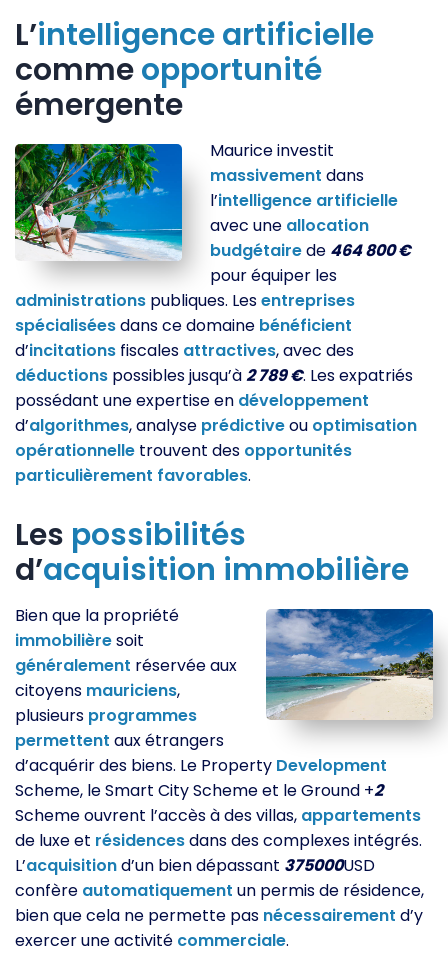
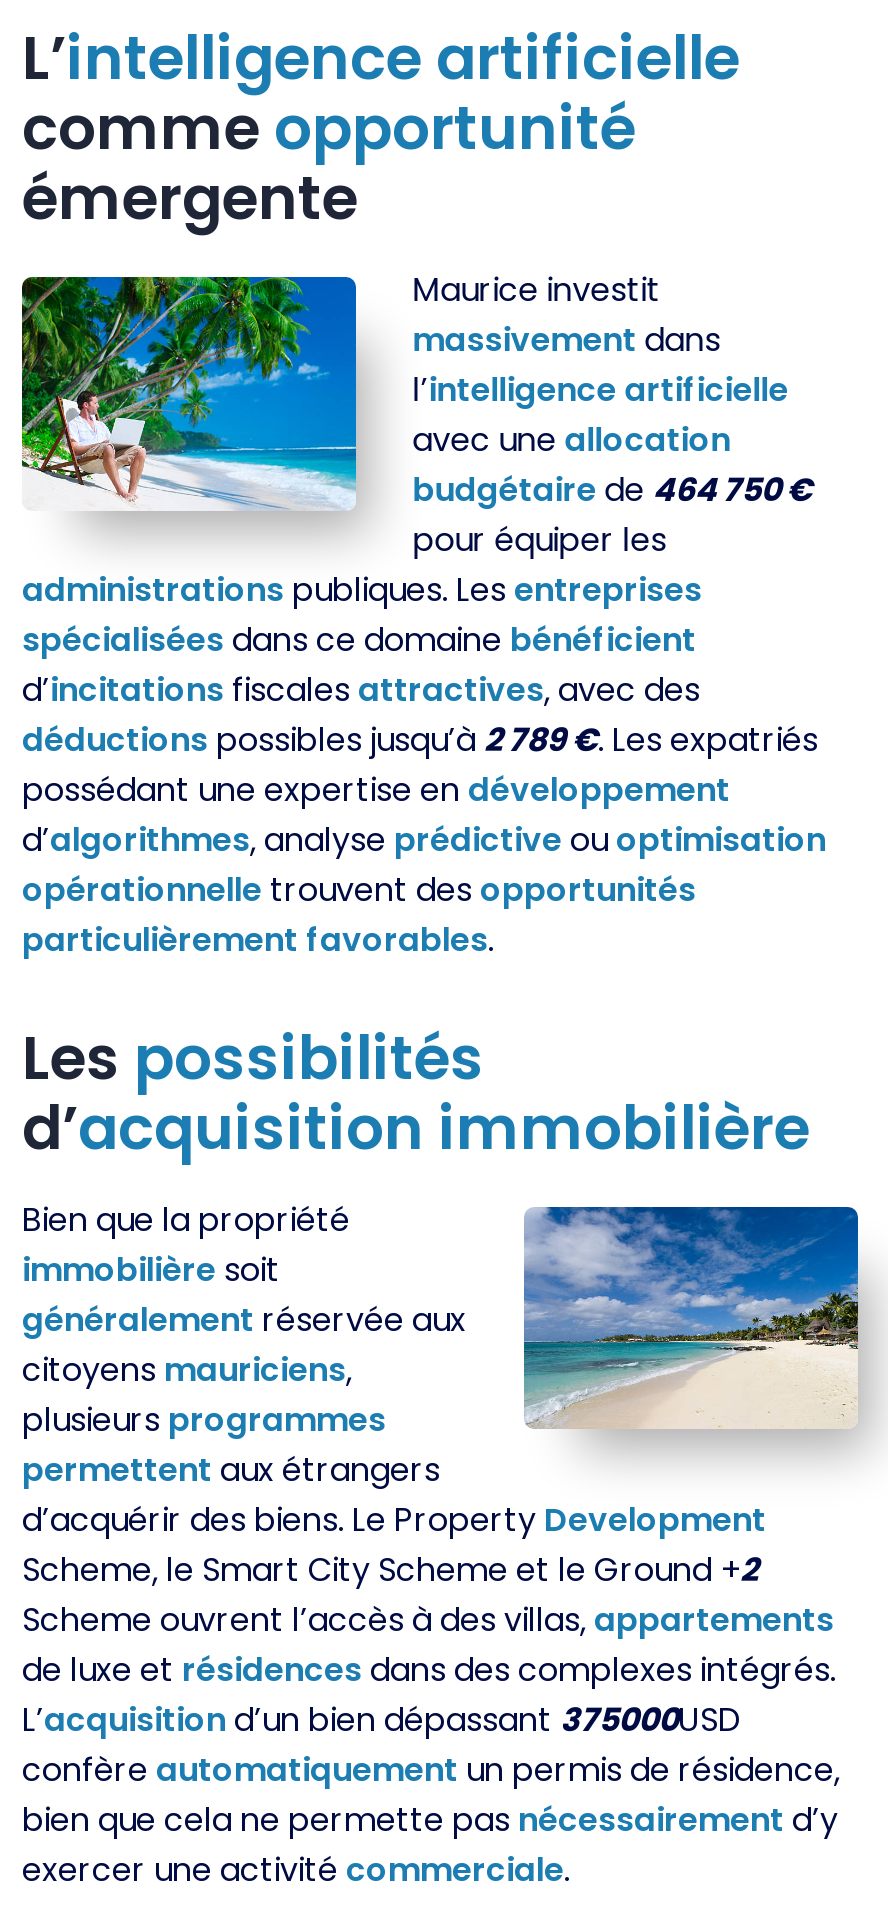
[210,239,411,262] budgétaire de 464 800 € -> [412,467,812,513] budgétaire de 464 750 €

